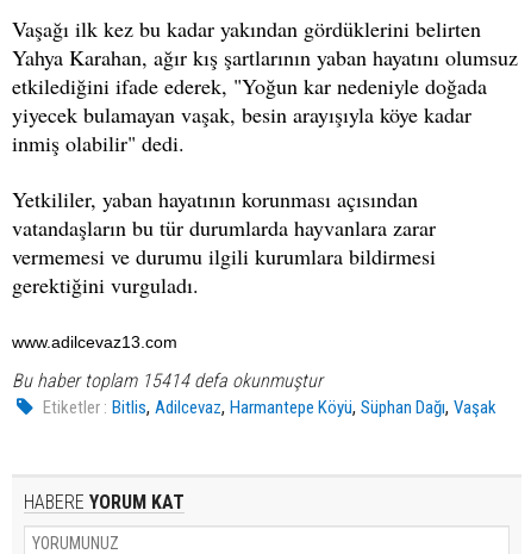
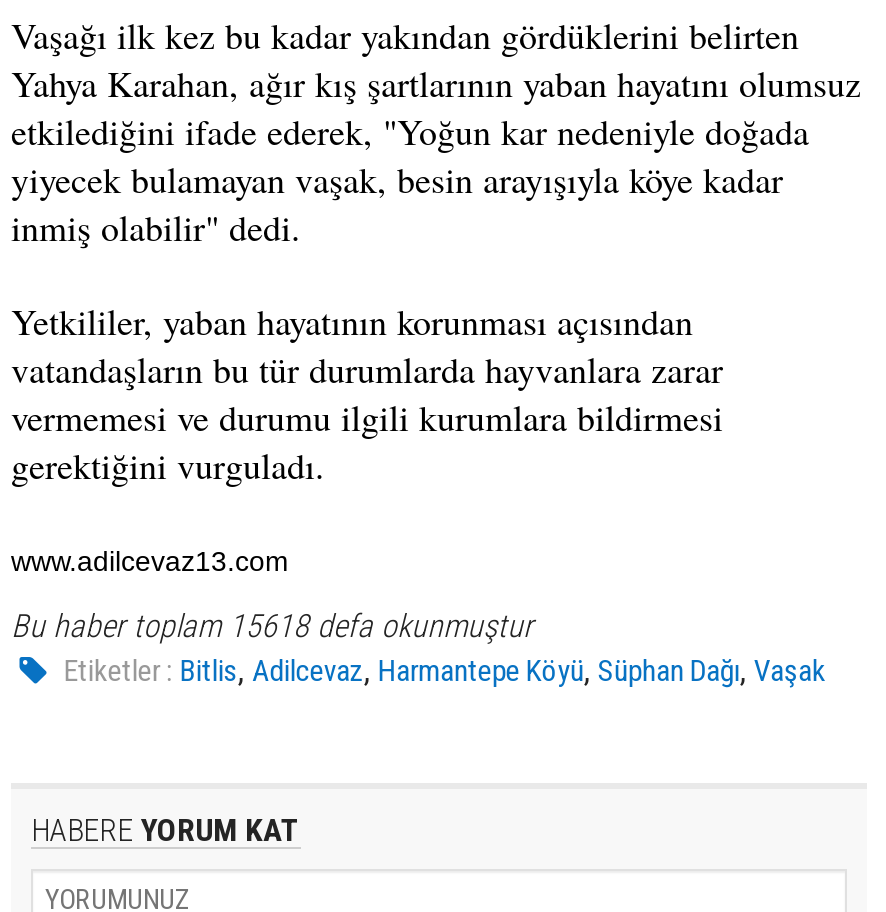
[12,369,323,392] Bu haber toplam 15414 defa okunmuştur -> [11,607,533,645] Bu haber toplam 15618 defa okunmuştur

